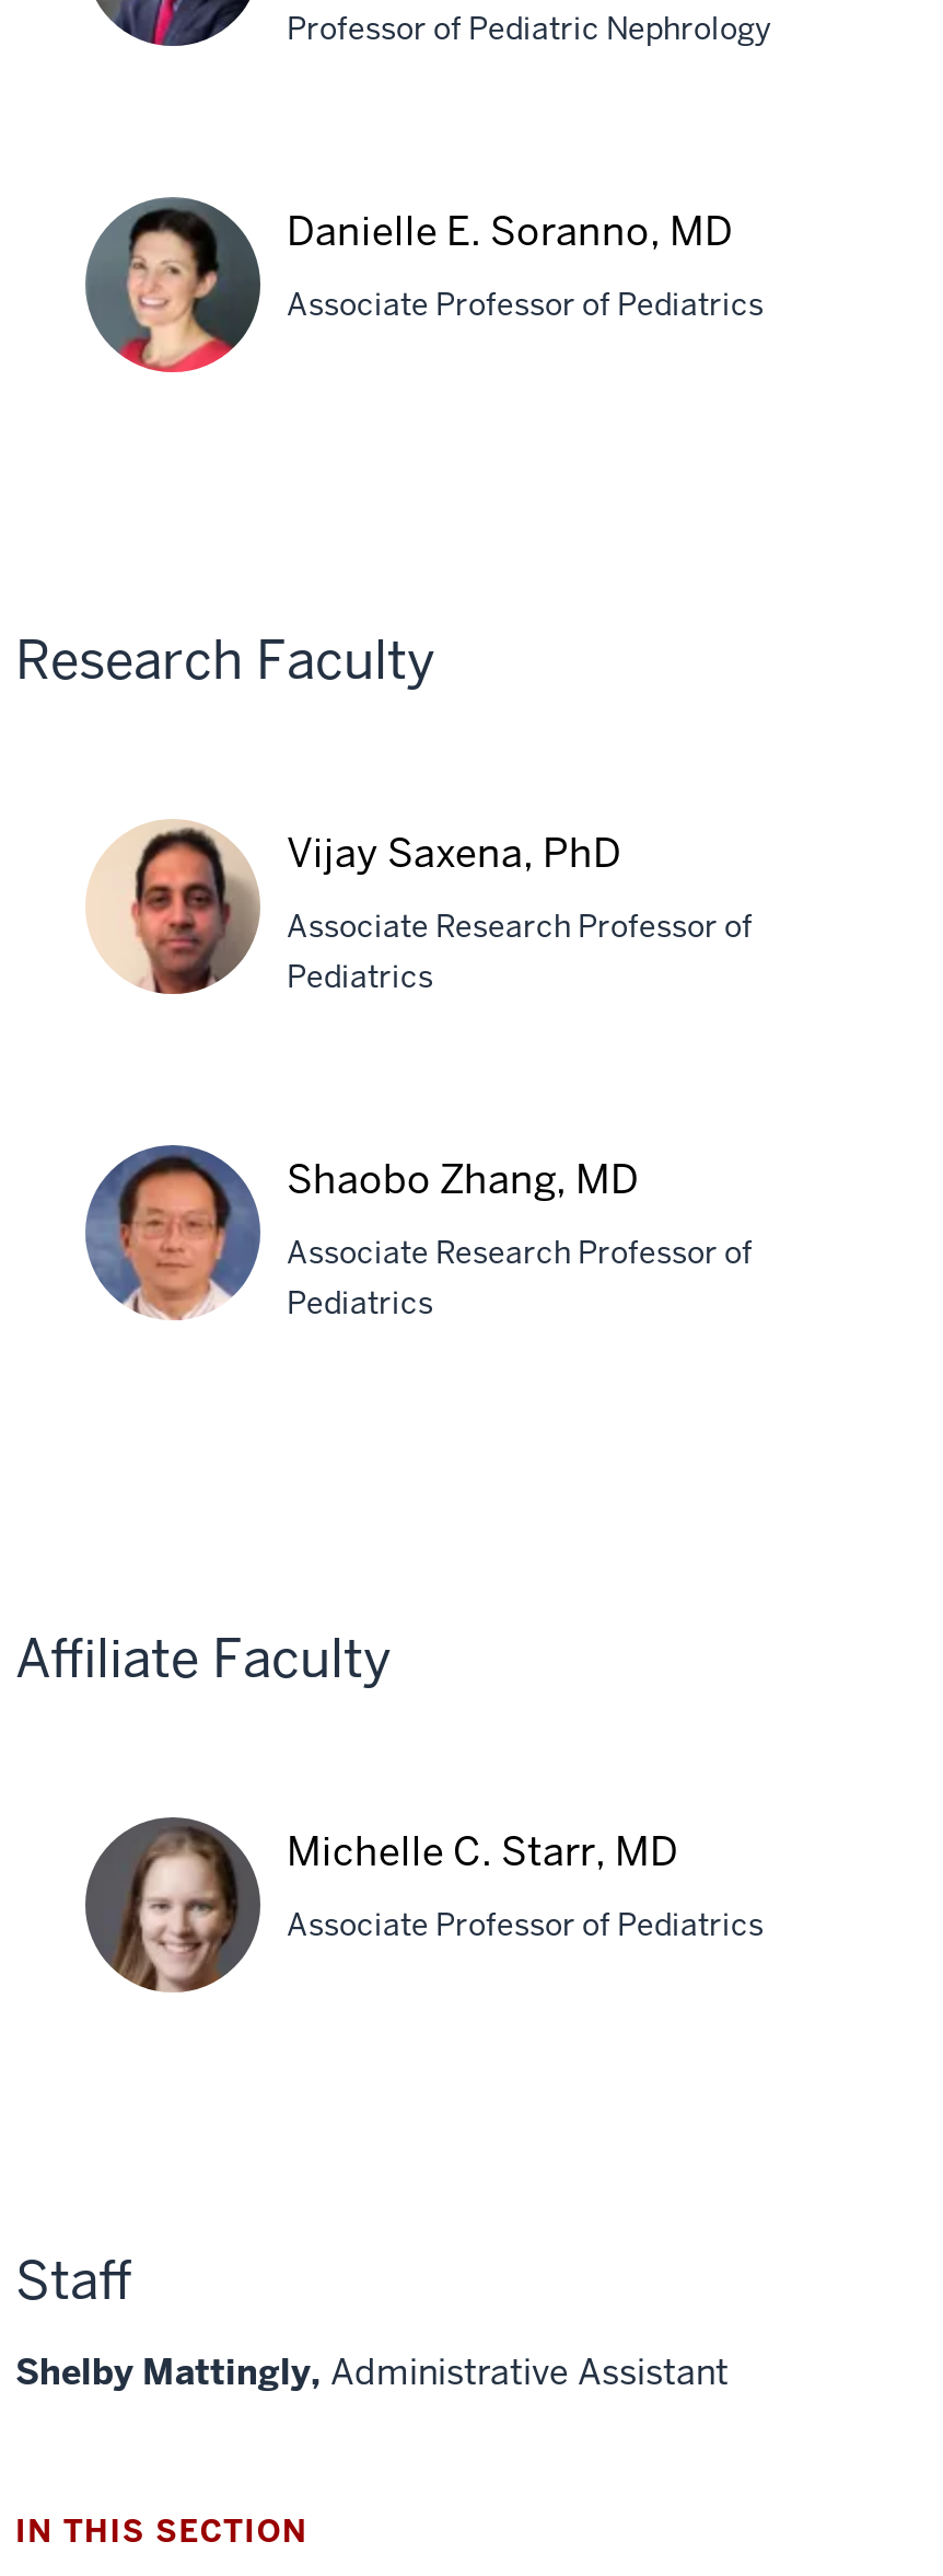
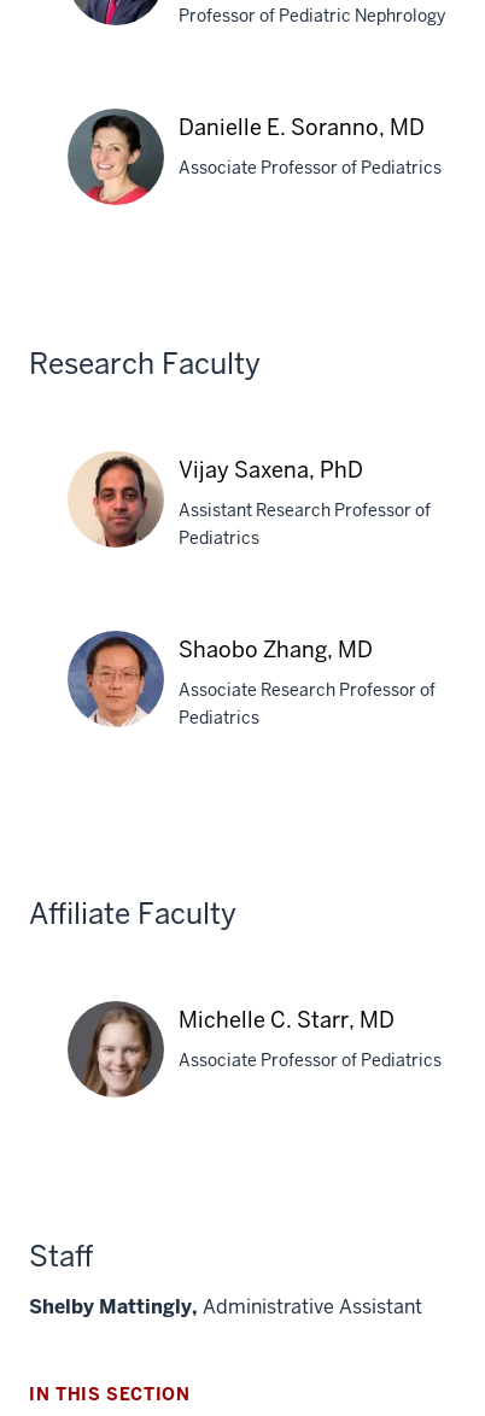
[287,906,753,946] Associate Research Professor of -> [179,499,431,521] Assistant Research Professor of

